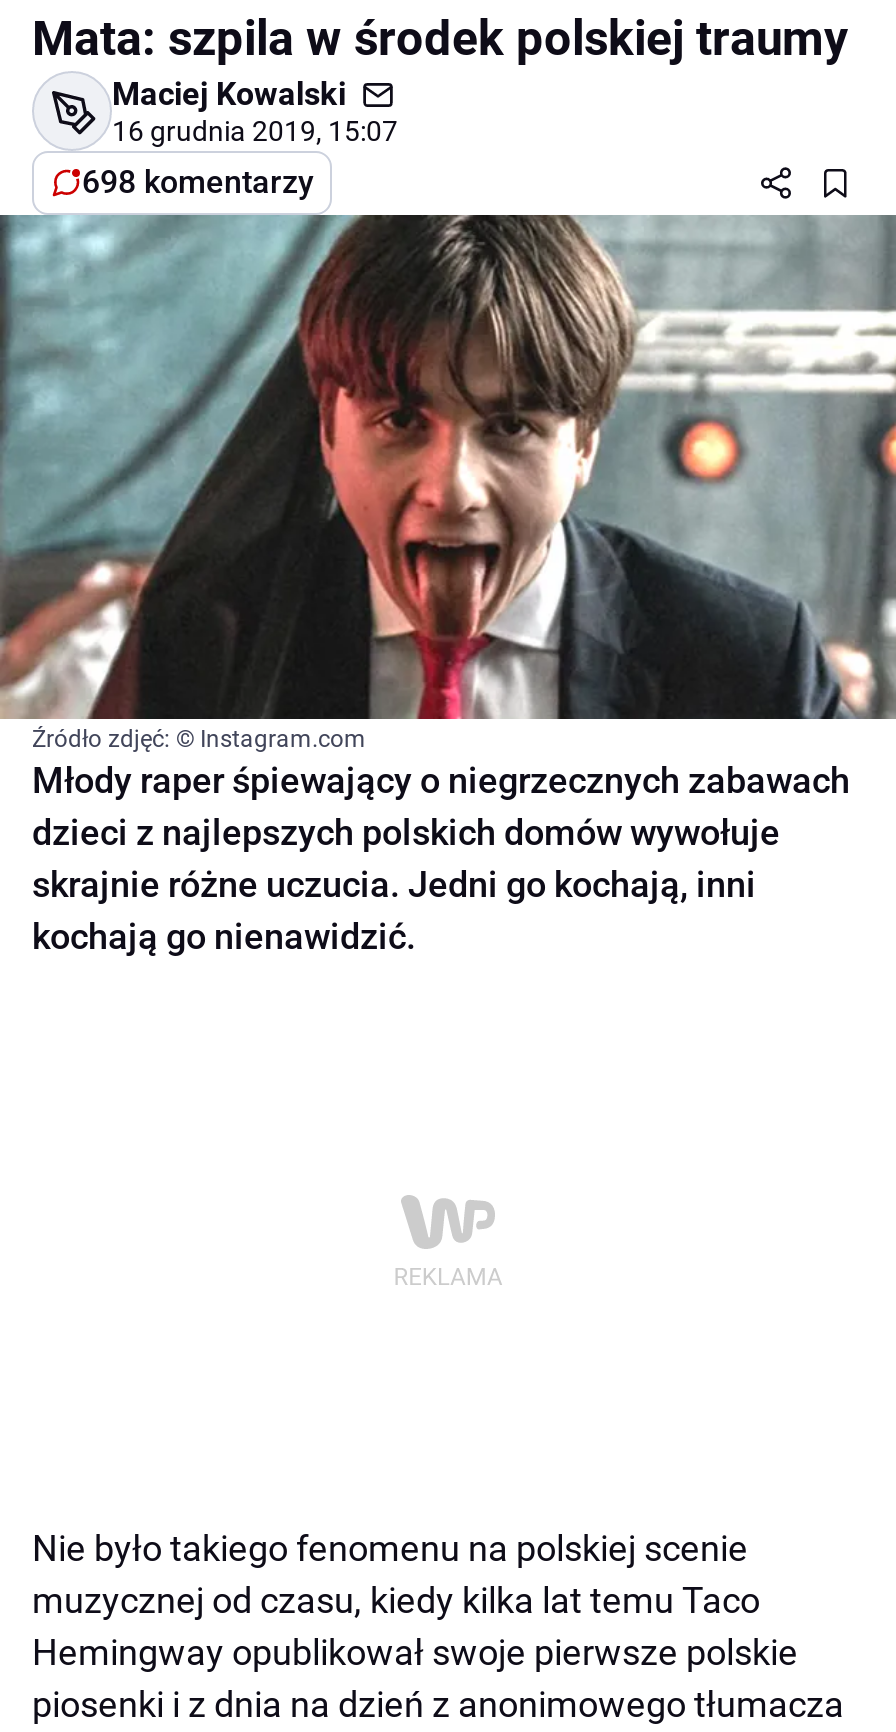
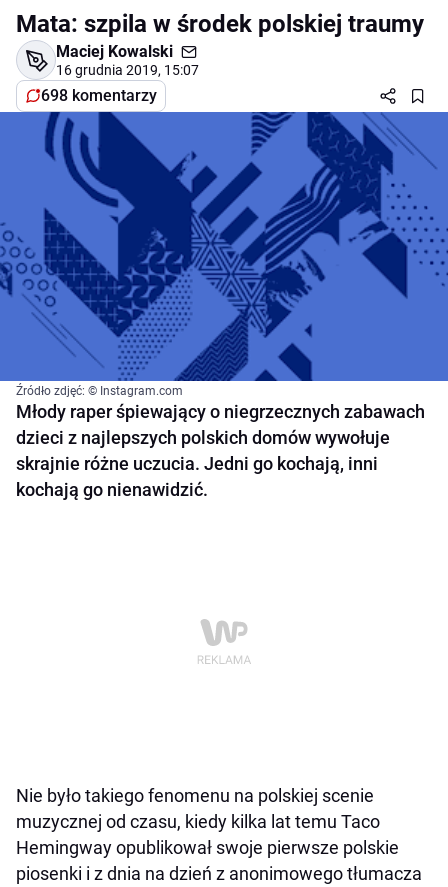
[6,213,890,721] [image] -> [3,111,445,382] [image]

